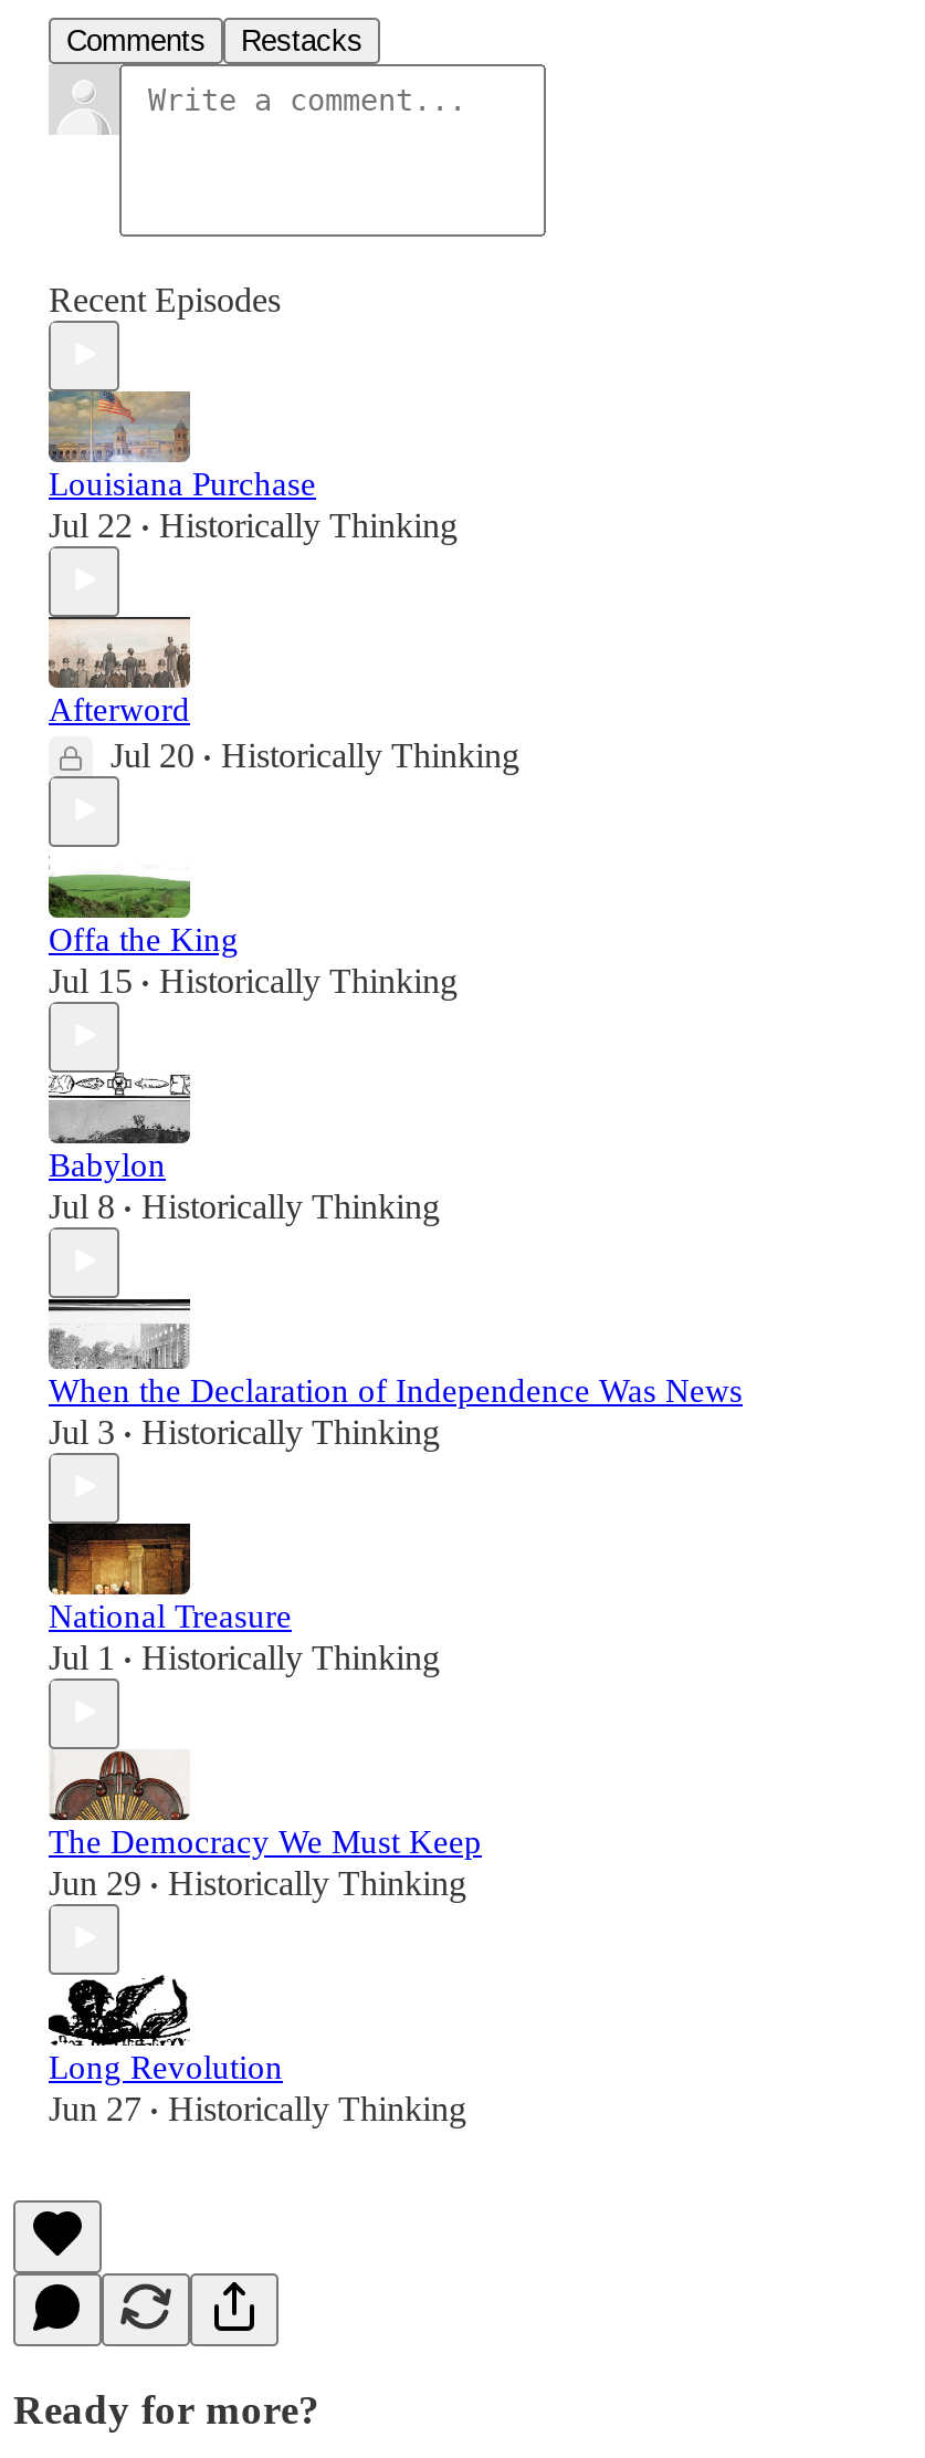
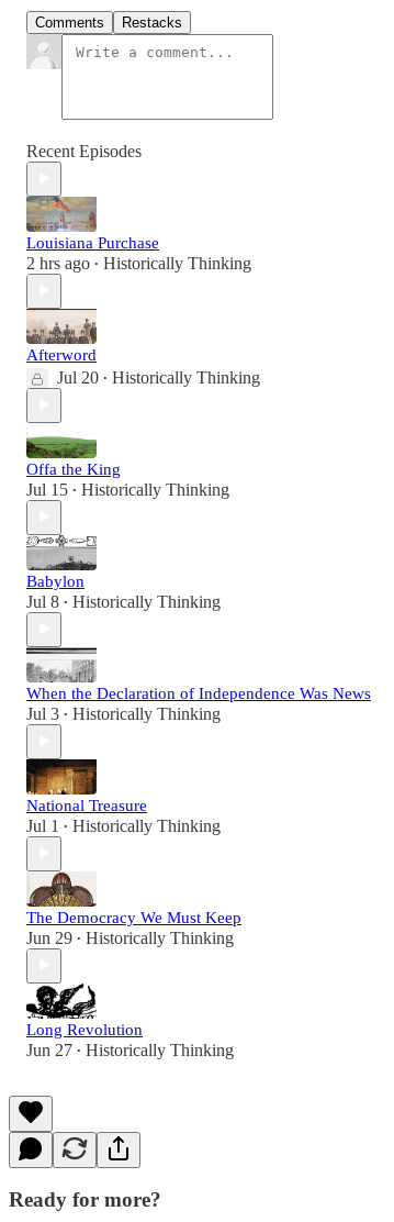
[49,506,458,543] Jul 22 • Historically Thinking -> [26,253,251,272] 2 hrs ago • Historically Thinking

